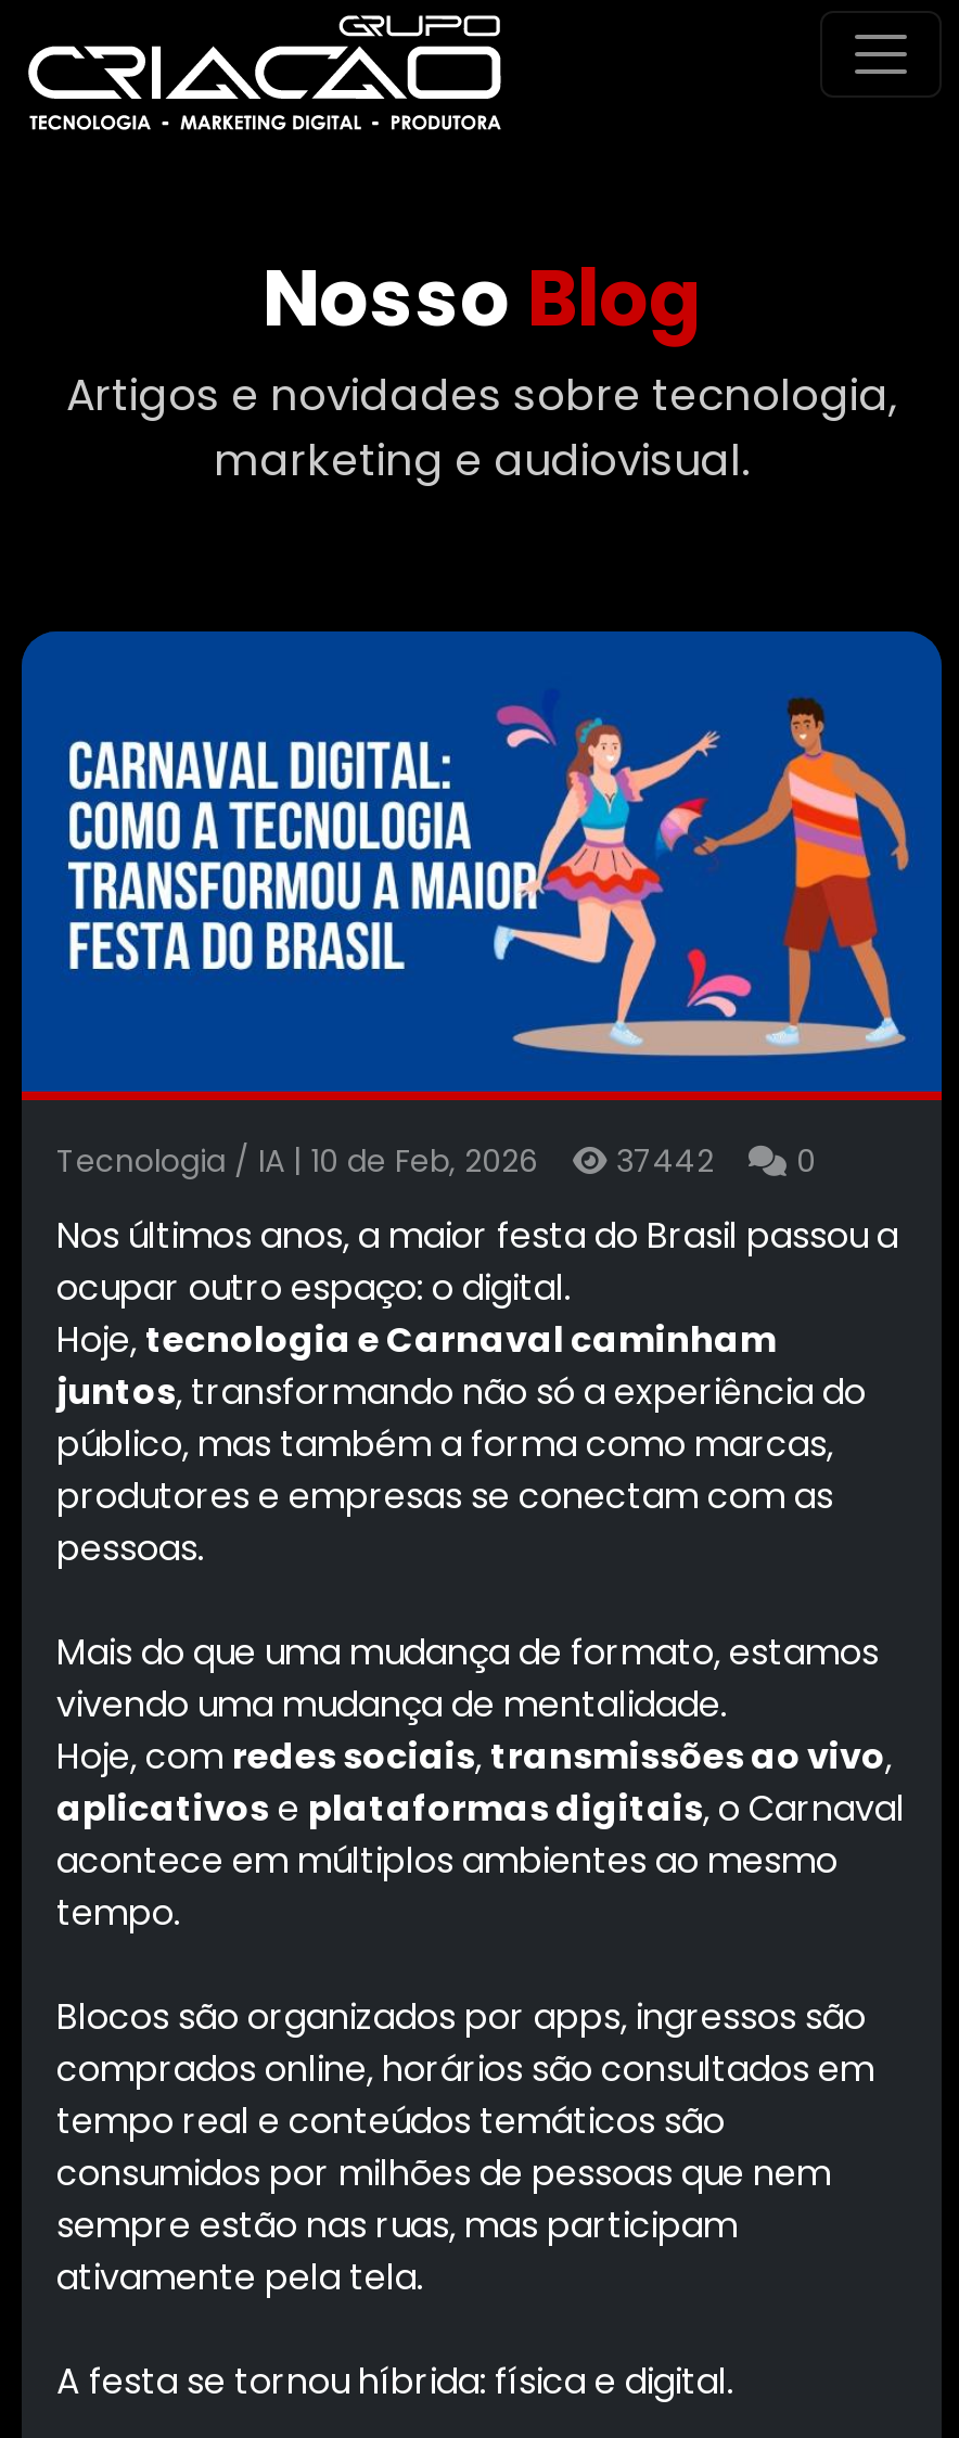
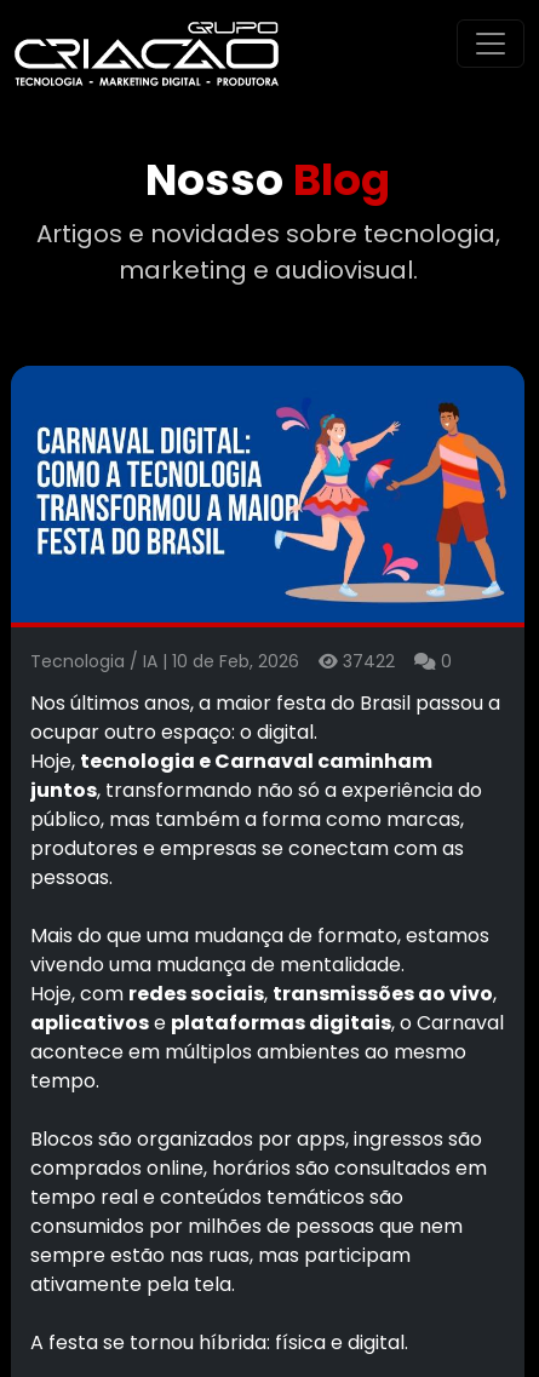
[608,1139,749,1183] 37442 -> [338,649,414,673] 37422

